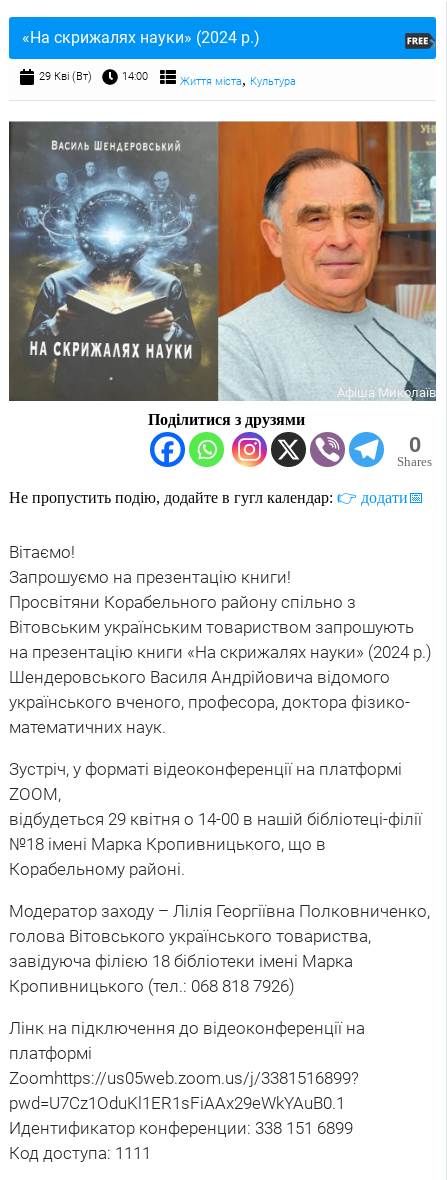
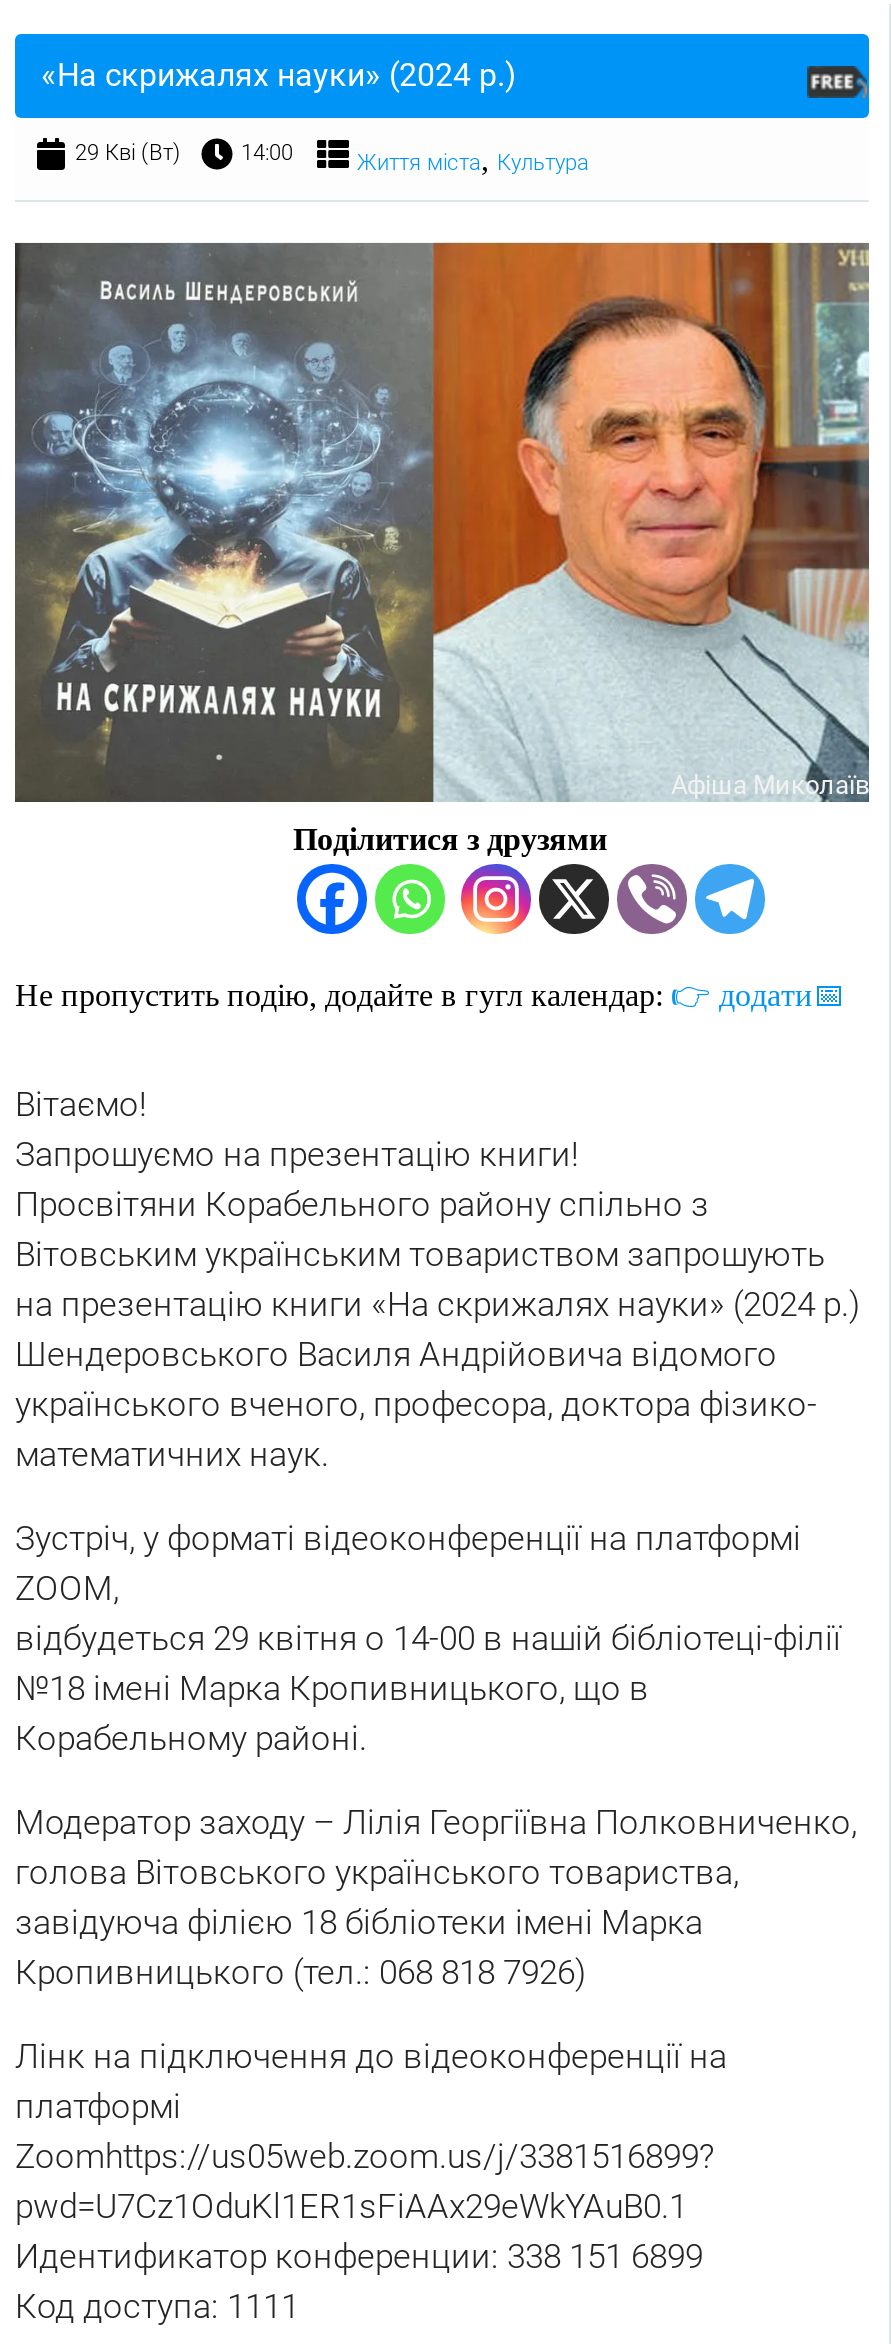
[397,431,432,468] 0 | Shares -> none

